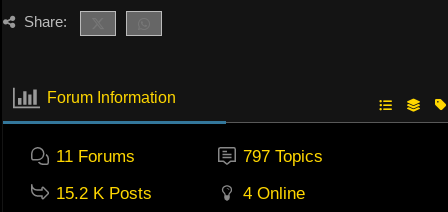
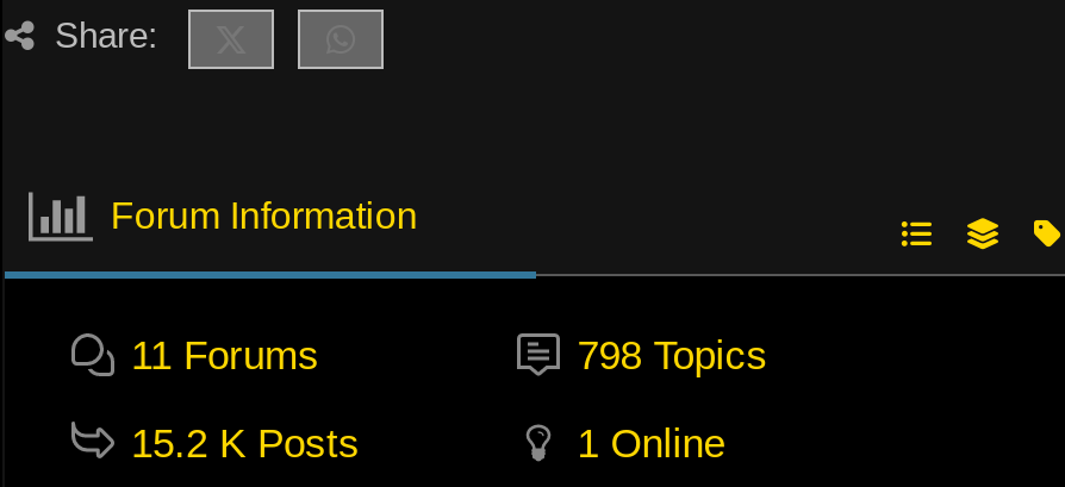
[243,147,323,166] 797 Topics -> [577,333,768,378] 798 Topics
[243,184,305,203] 4 Online -> [577,421,725,466] 1 Online

